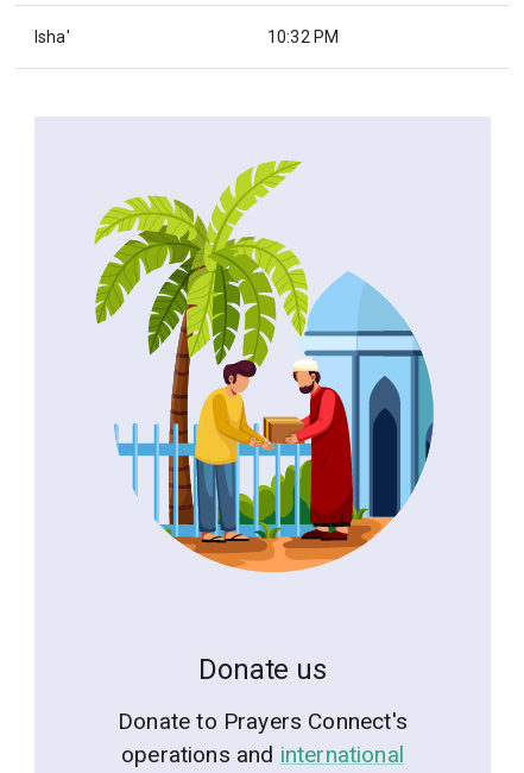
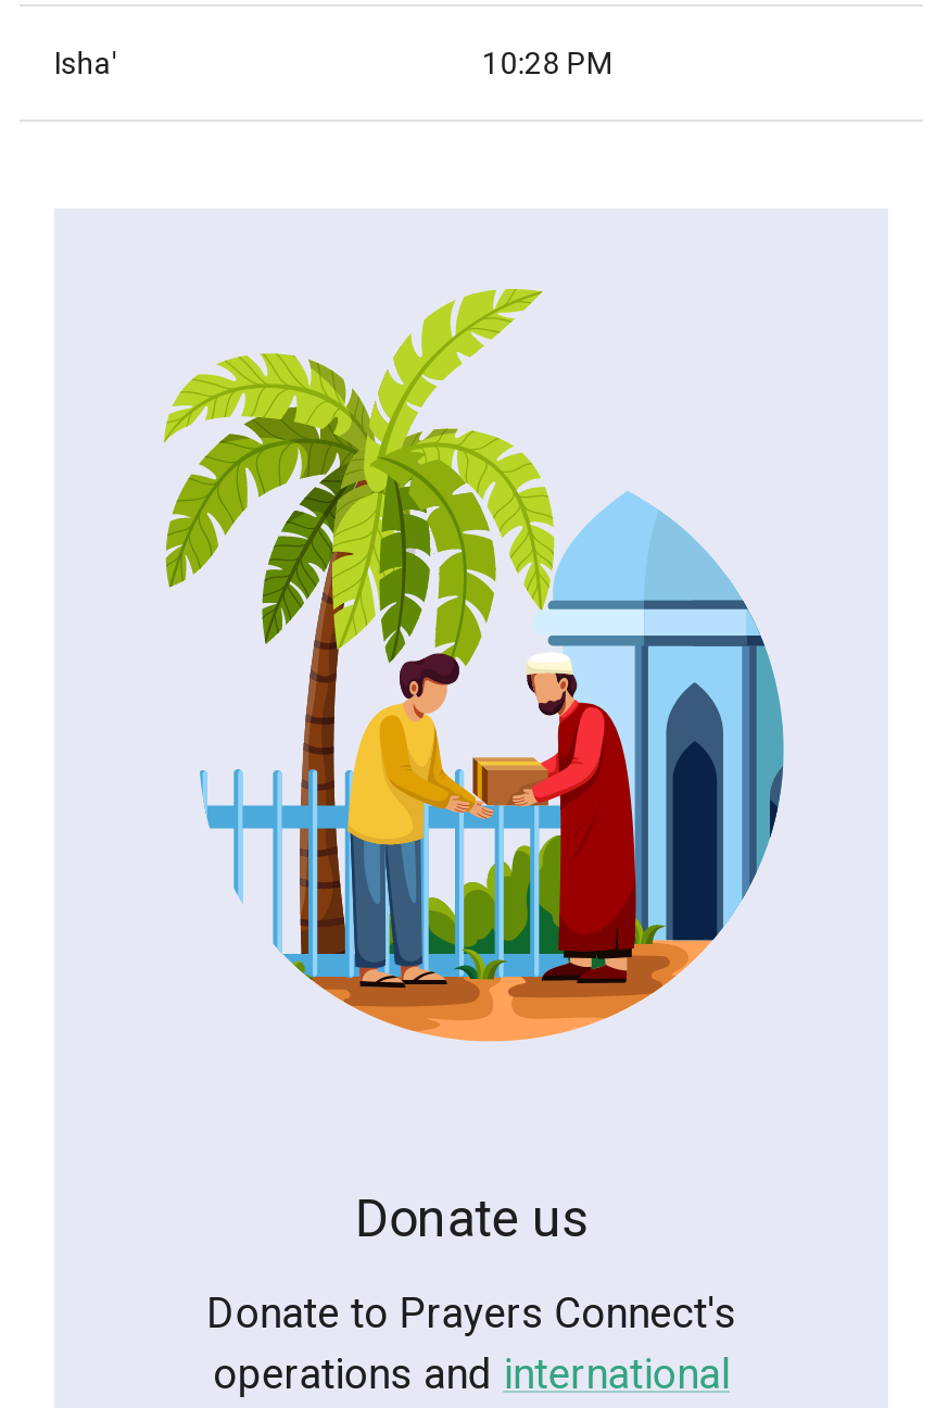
[267,27,339,46] 10:32 PM -> [482,46,613,80] 10:28 PM

